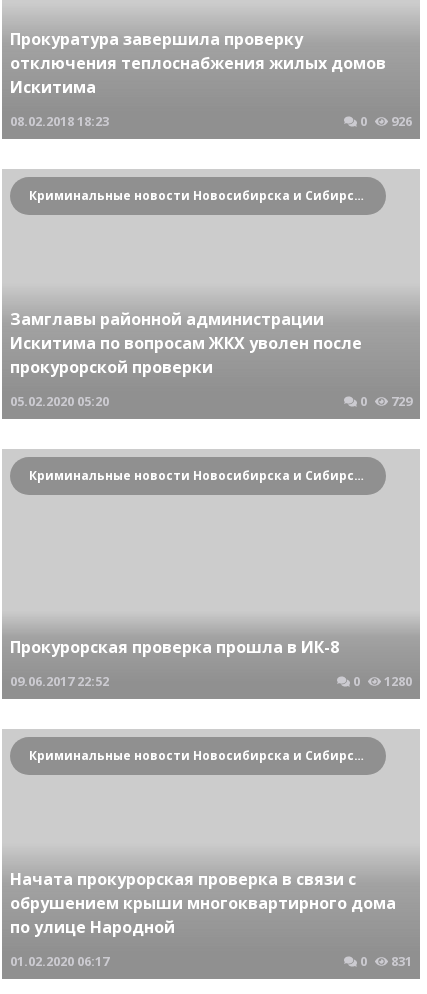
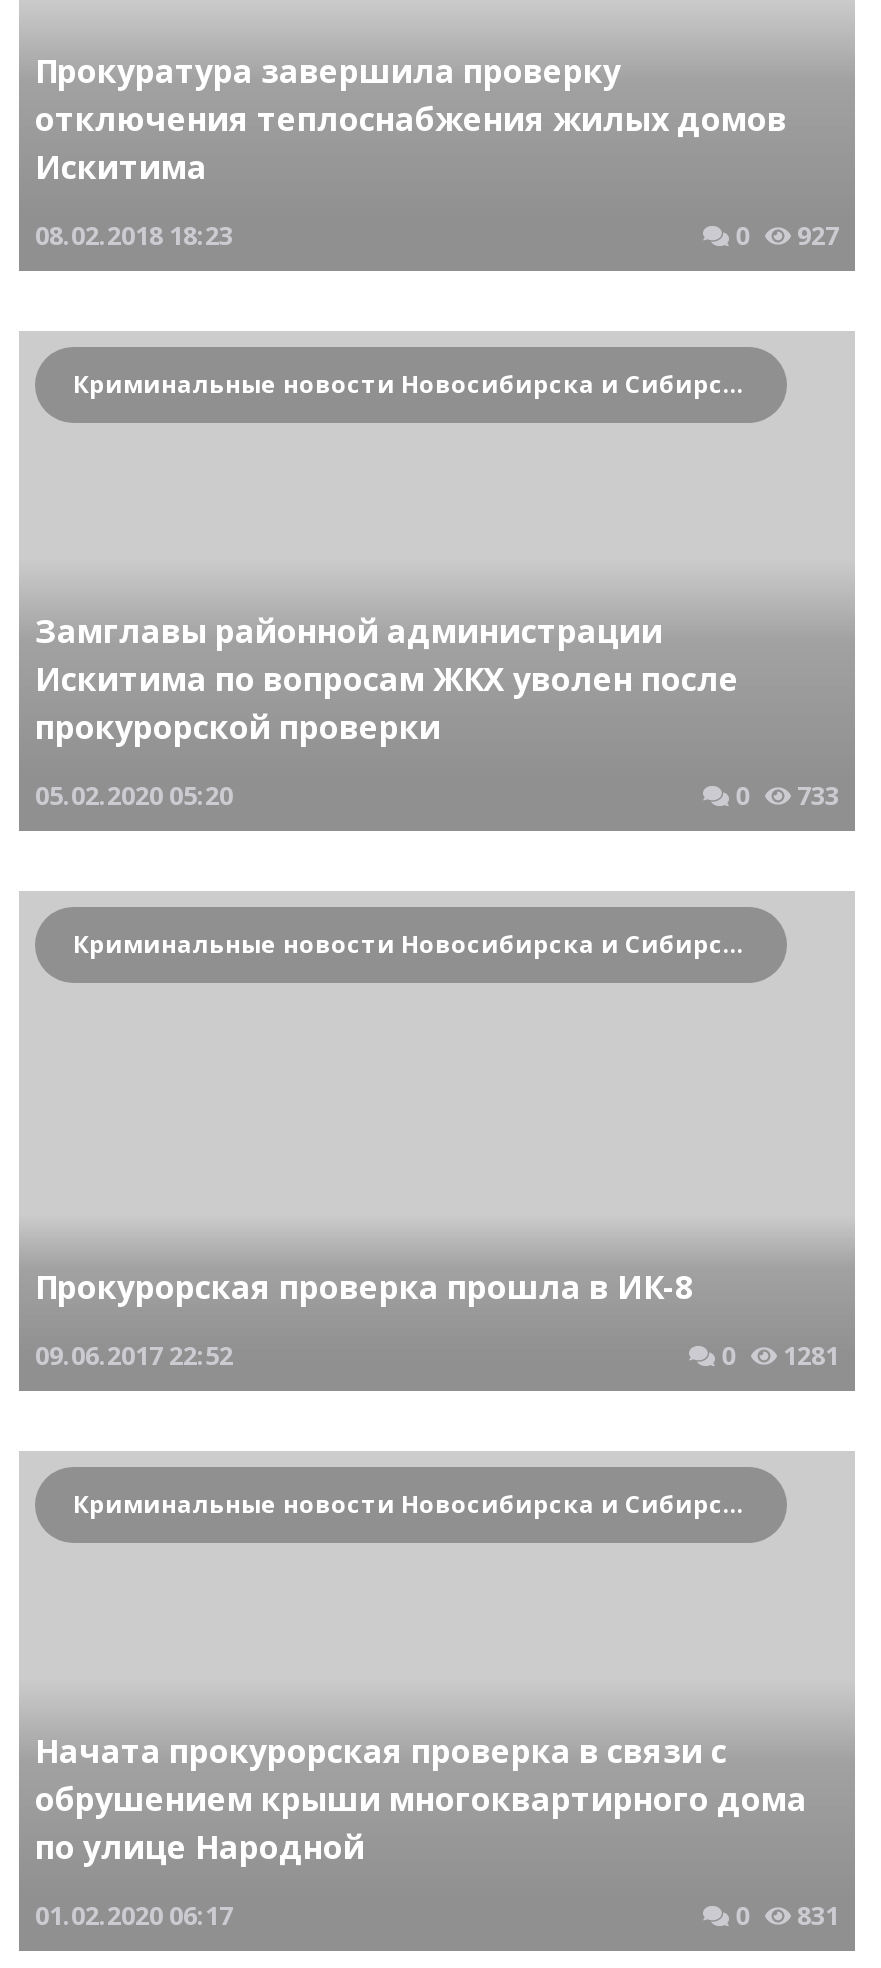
[357,112,412,130] 0 926 -> [729,217,839,253] 0 927
[357,392,412,410] 0 729 -> [729,777,839,813] 0 733
[350,672,412,690] 0 1280 -> [715,1337,839,1373] 0 1281

